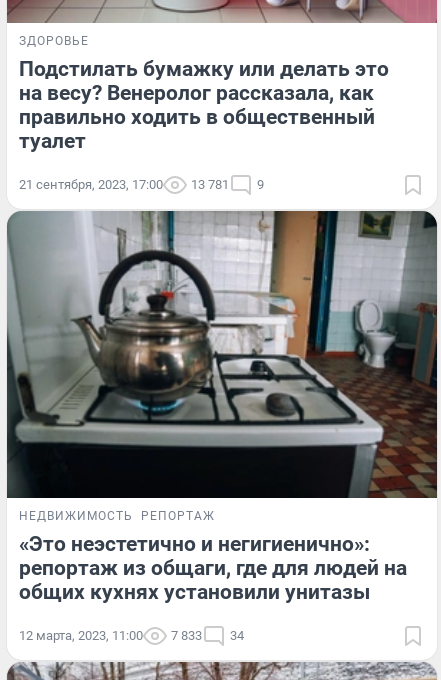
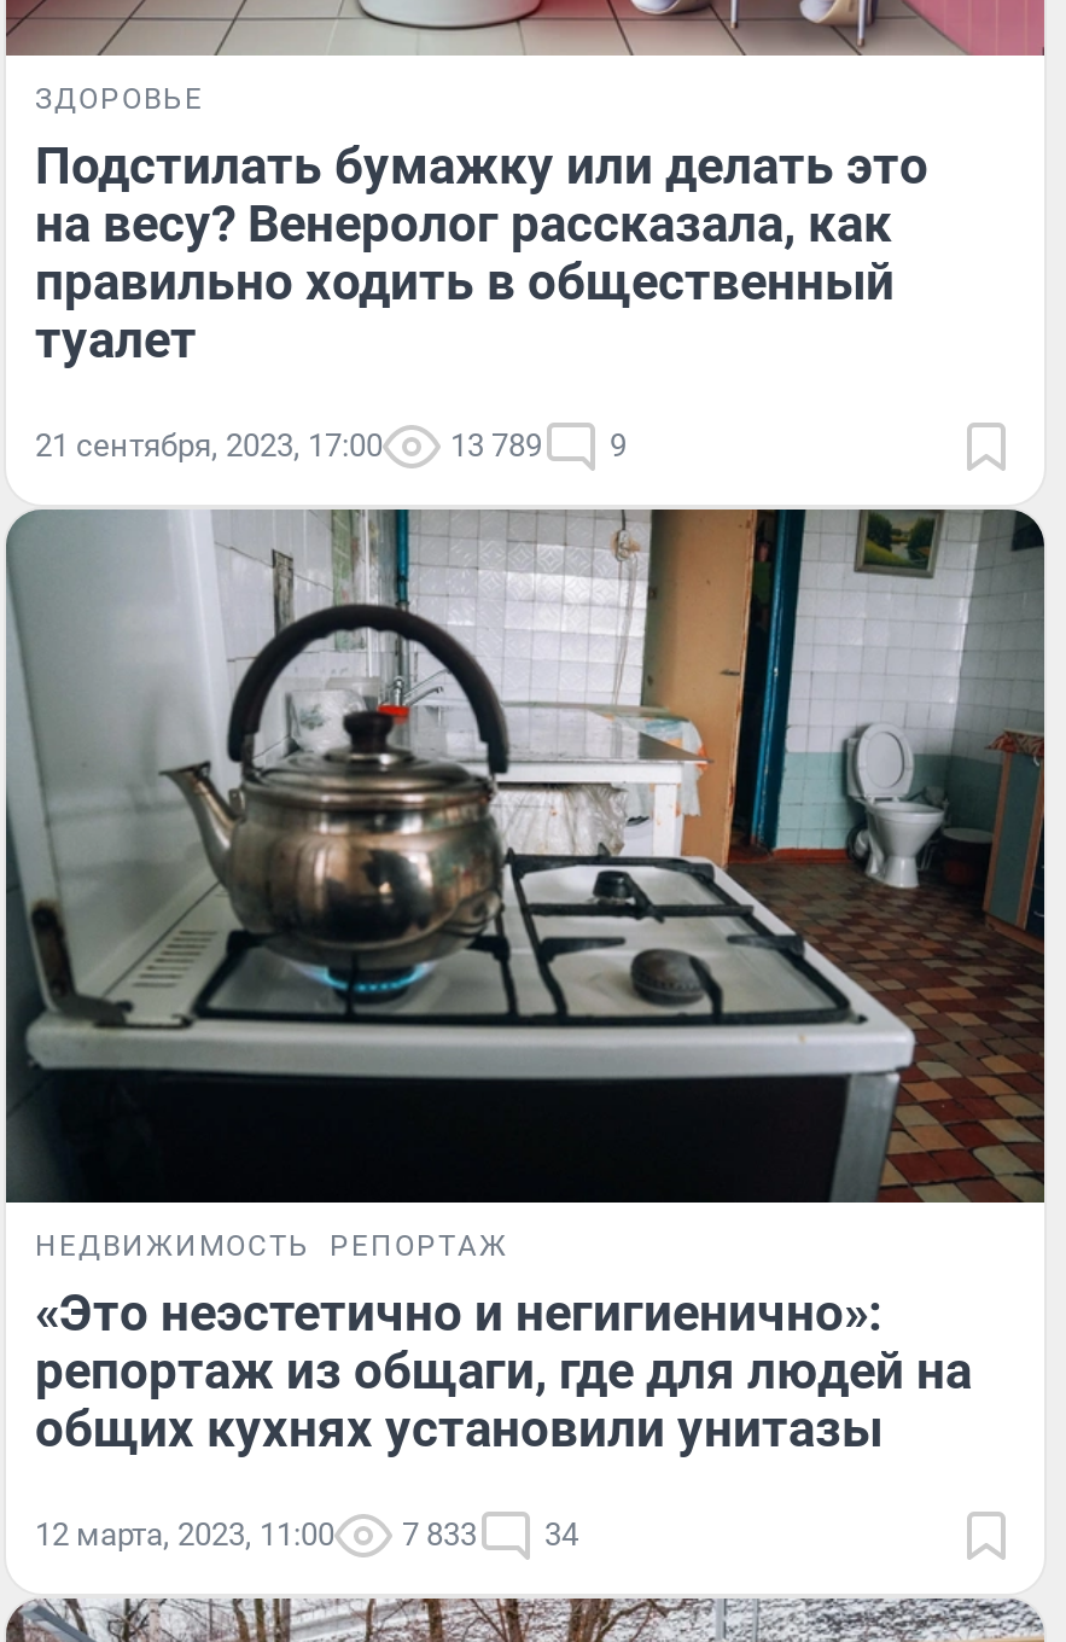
[19,177,264,192] 21 сентября, 2023, 17:00 13 781 9 -> [35,427,627,463] 21 сентября, 2023, 17:00 13 789 9

